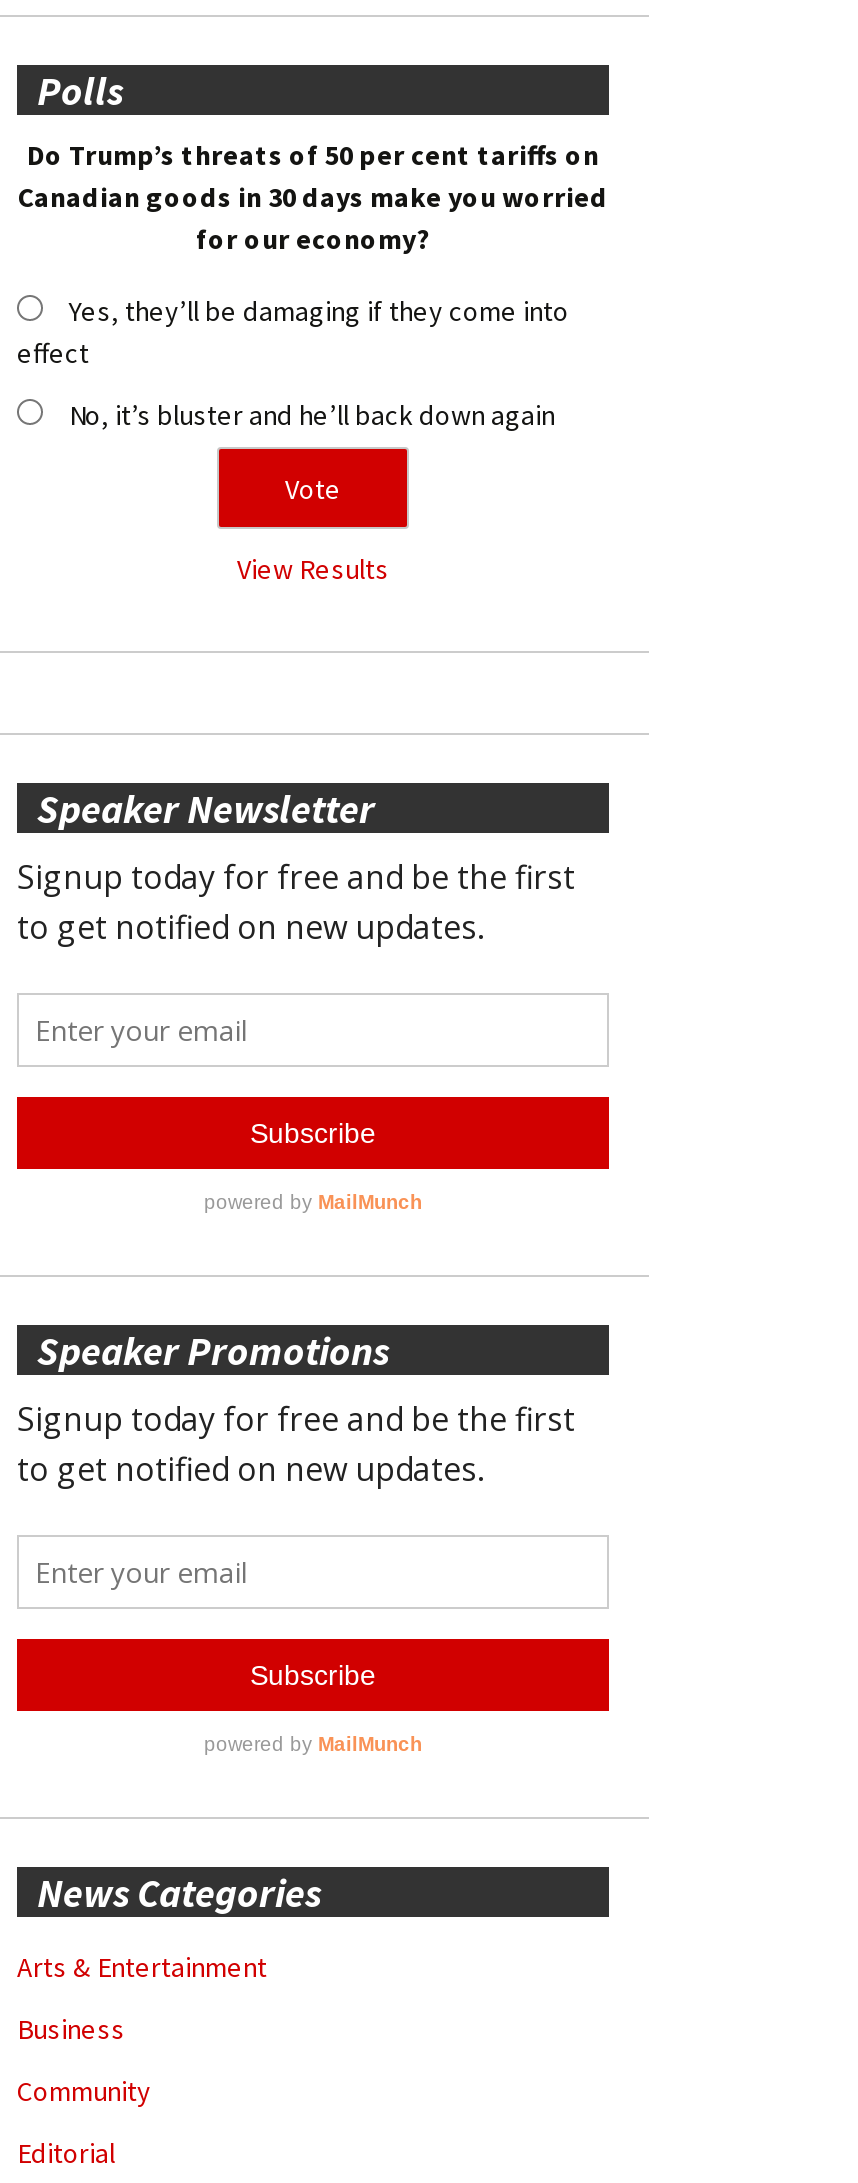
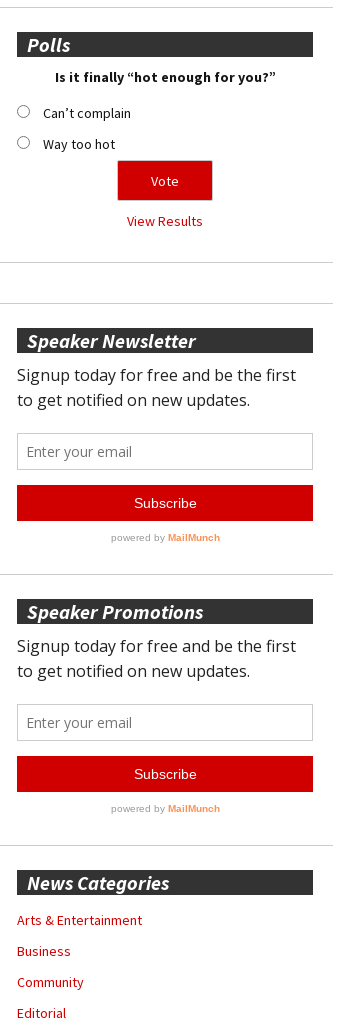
[18,138,608,258] Do Trump’s threats of 50 per cent tariffs on | Canadian goods in 30 days make you worried | for our economy? -> [54,68,275,86] Is it finally “hot enough for you?”
[17,294,569,372] Yes, they’ll be damaging if they come into | effect -> [43,104,131,122] Can’t complain
[69,398,555,434] No, it’s bluster and he’ll back down again -> [43,135,115,153] Way too hot

